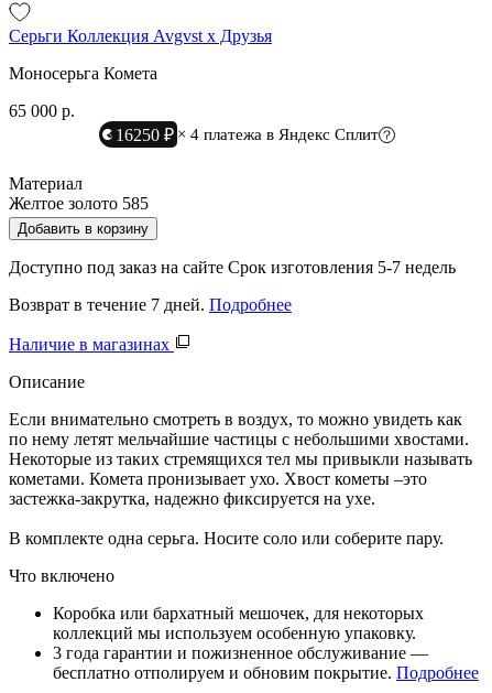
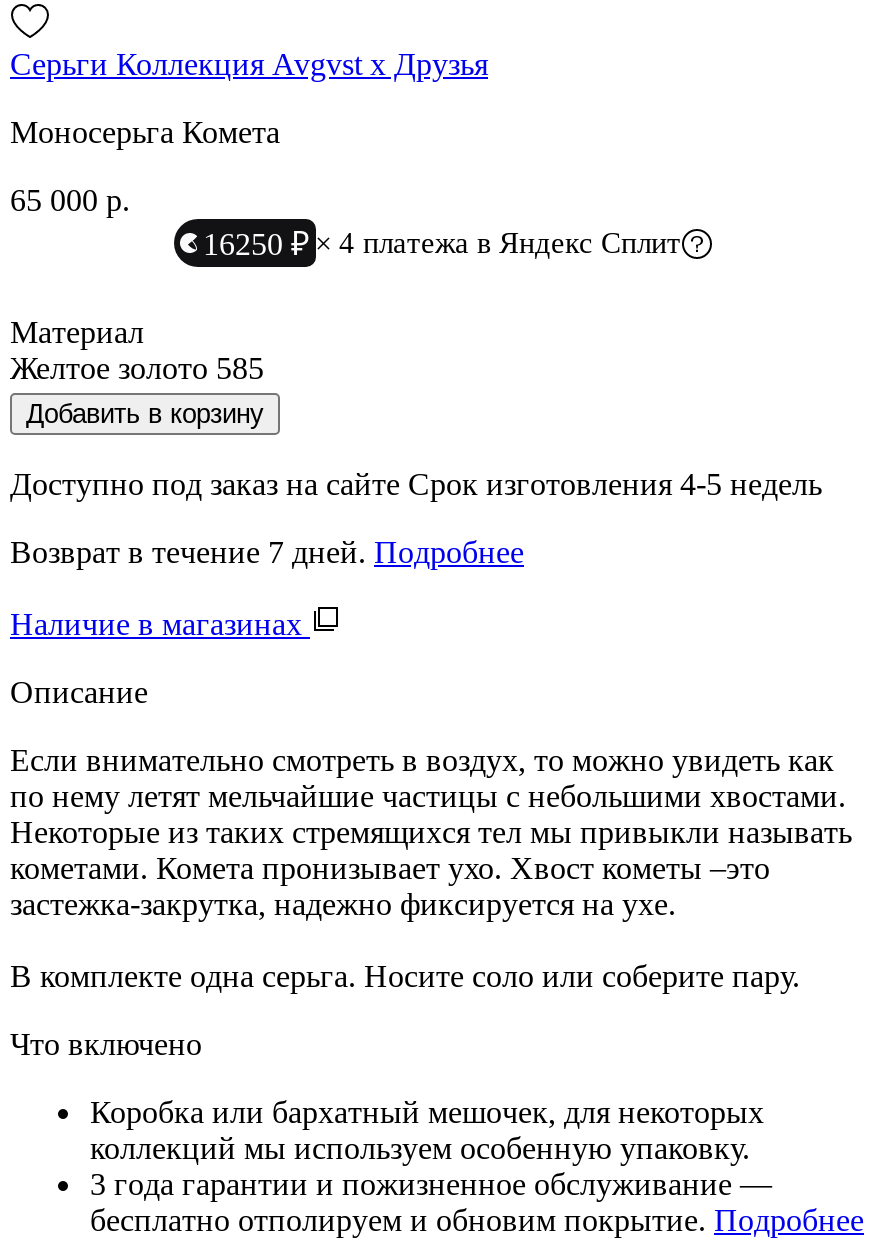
[9,258,456,277] Доступно под заказ на сайте Срок изготовления 5-7 недель -> [10,467,822,501] Доступно под заказ на сайте Срок изготовления 4-5 недель

